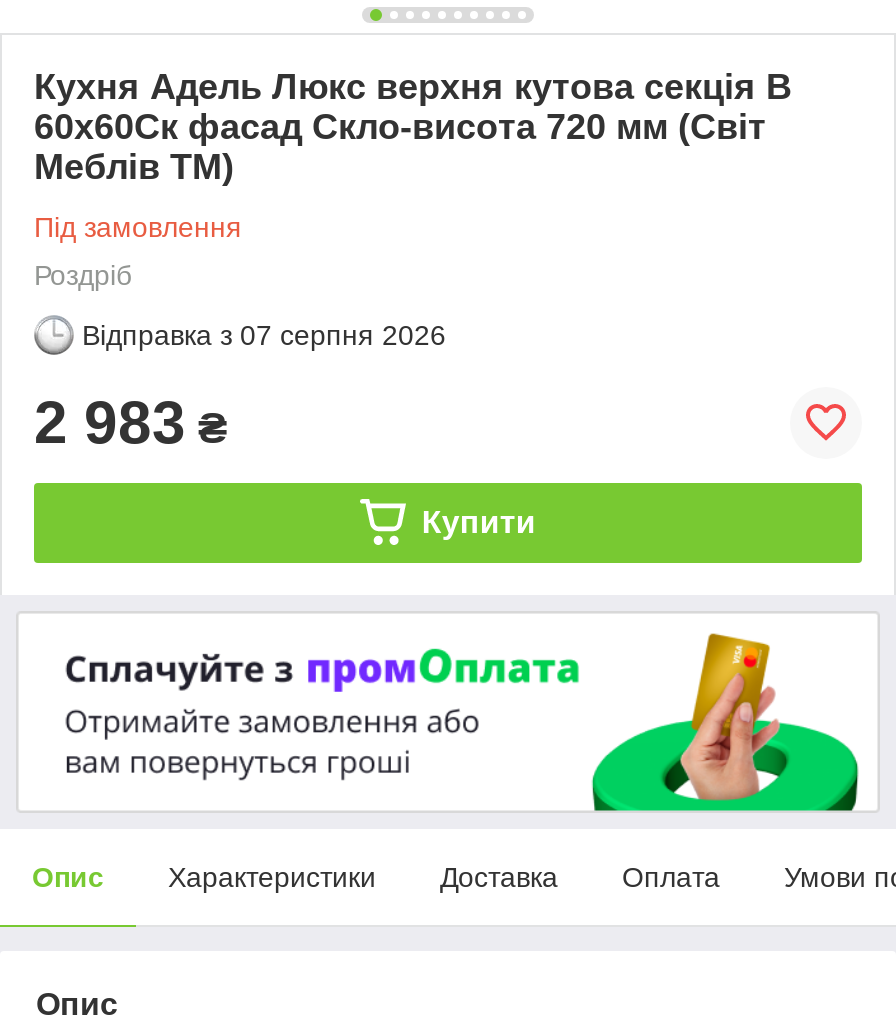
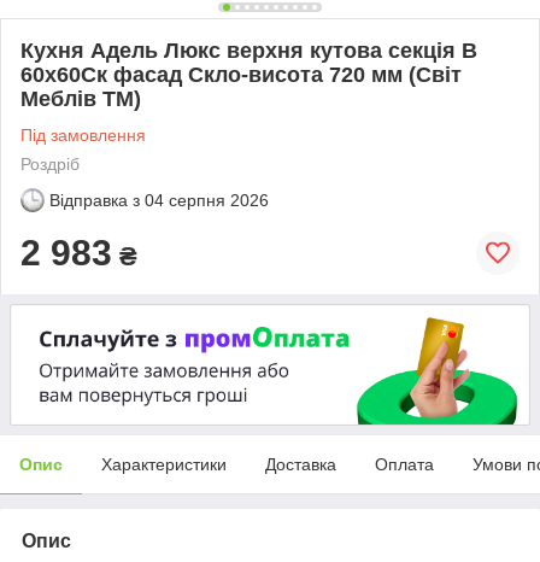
[82,319,446,351] Відправка з 07 серпня 2026 -> [49,190,269,210] Відправка з 04 серпня 2026
[422,505,536,539] Купити -> none

